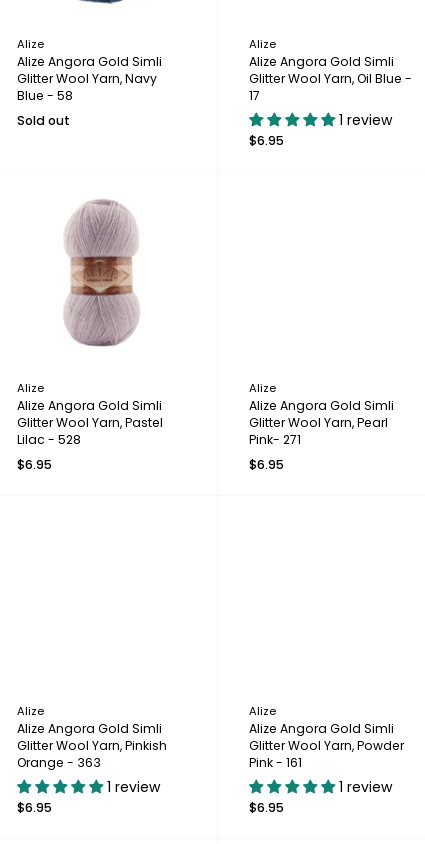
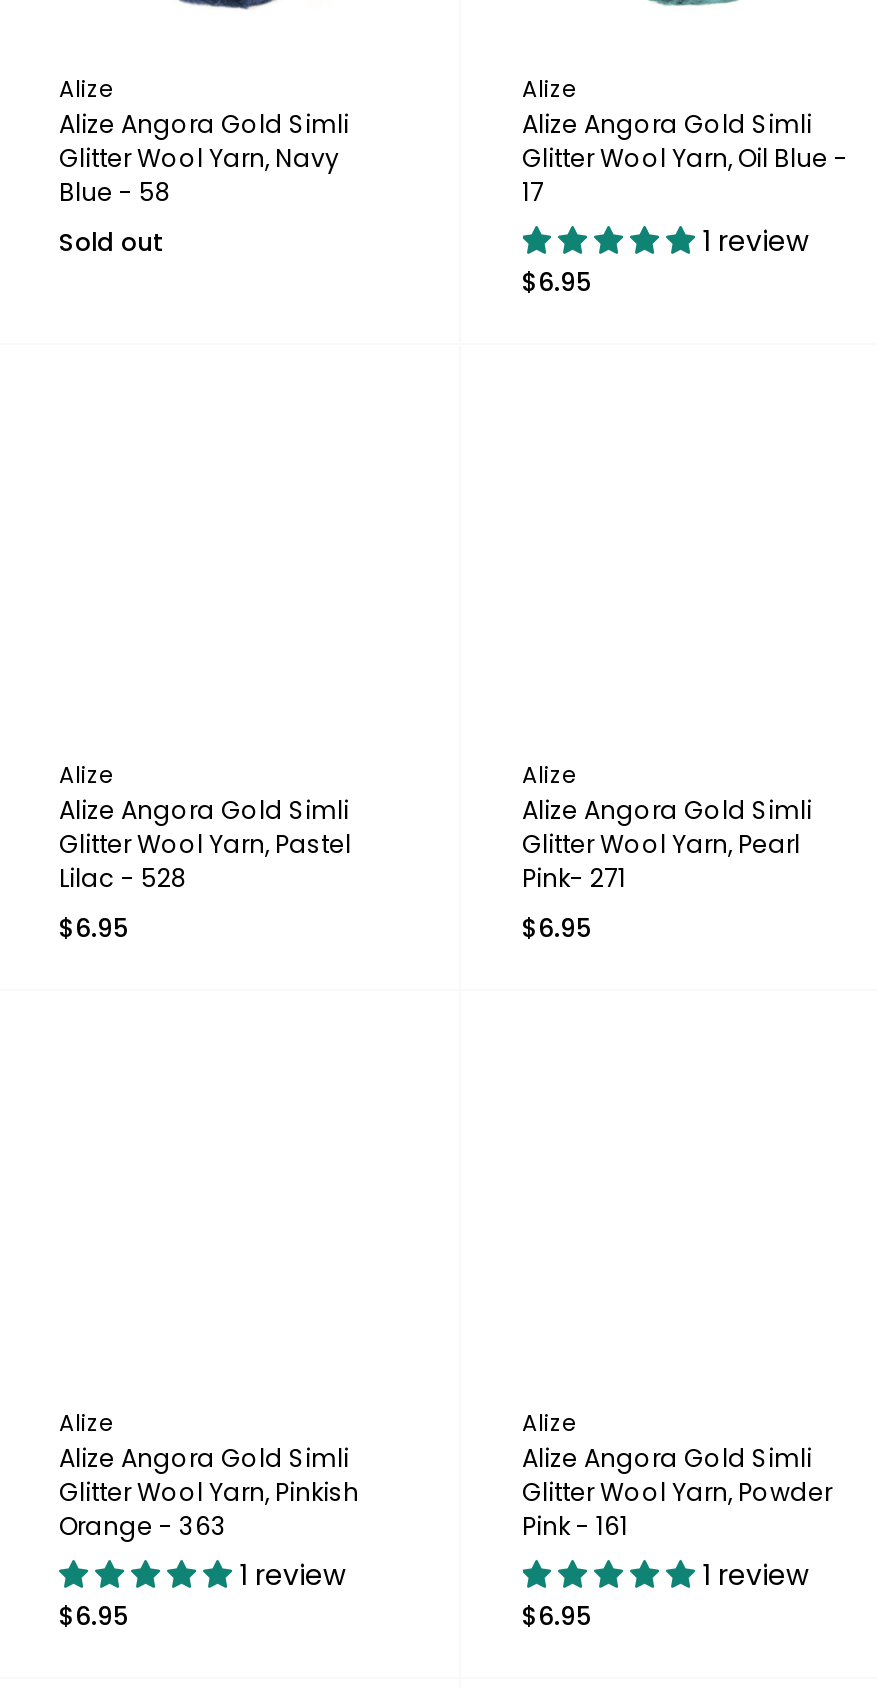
[63,198,141,348] [image] -> none

